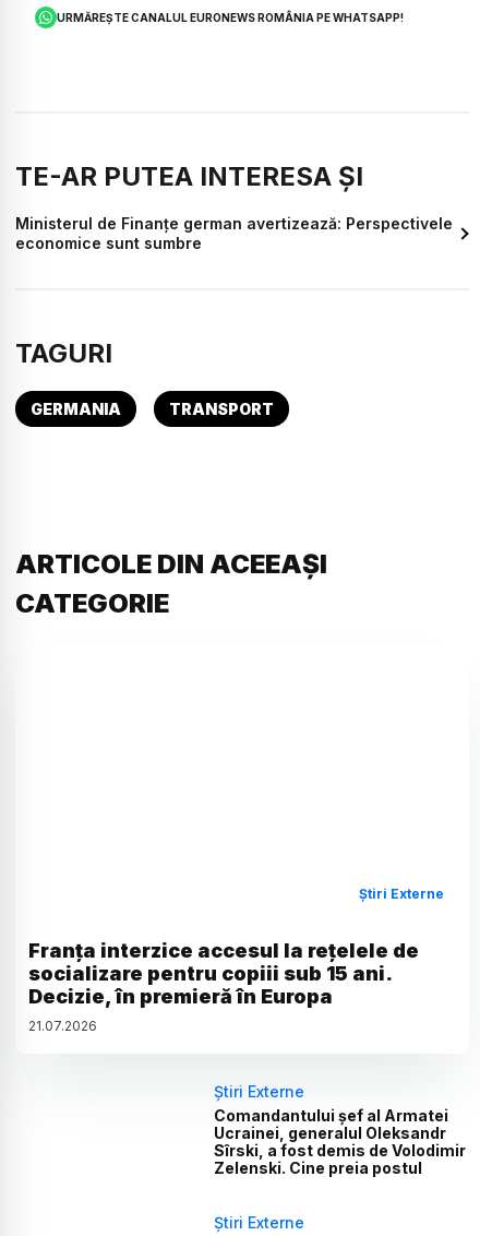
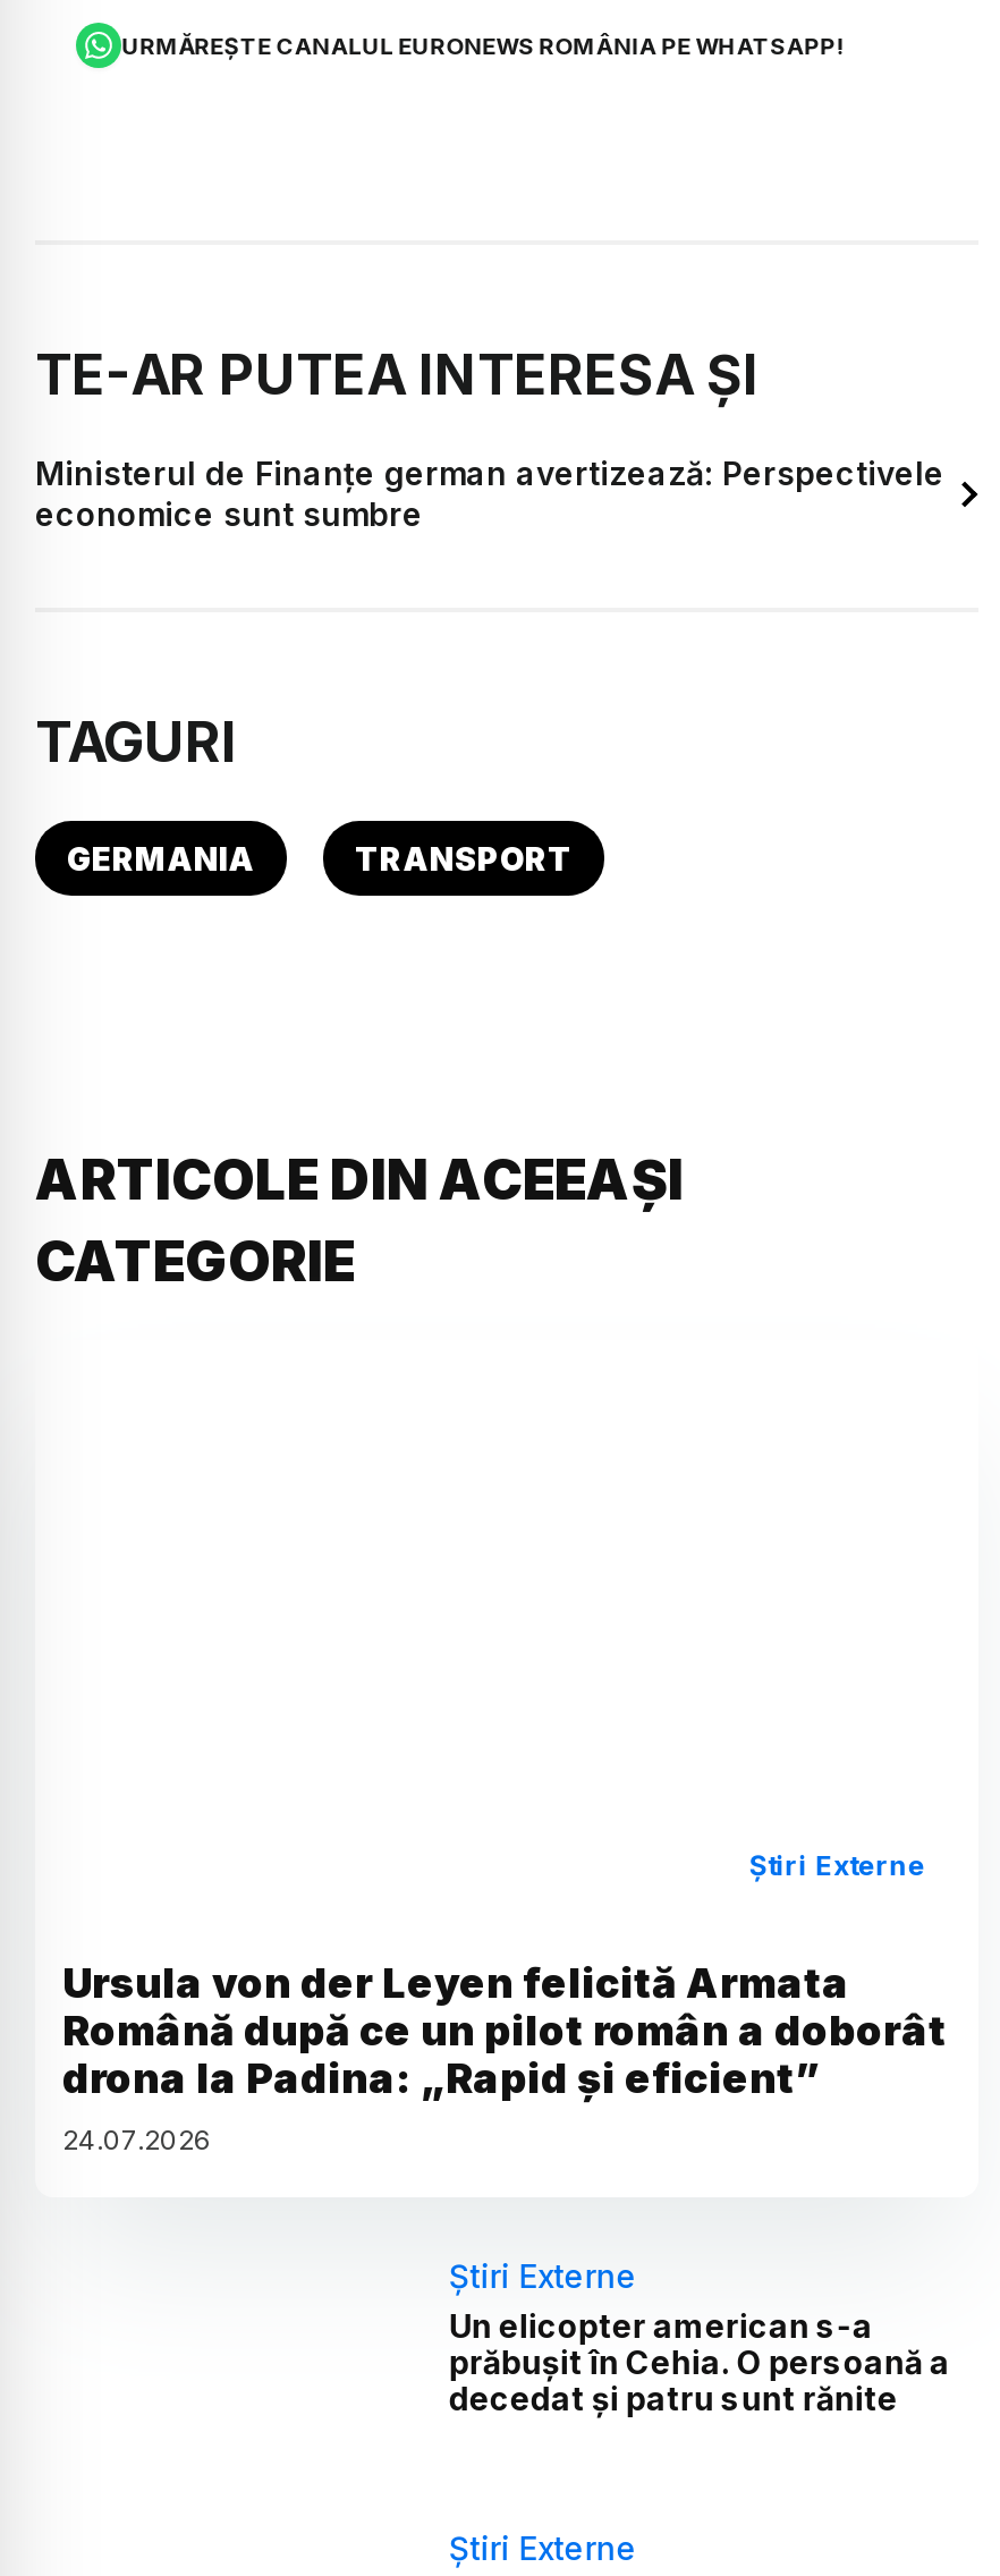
[28,939,419,1034] Franța interzice accesul la rețelele de | socializare pentru copiii sub 15 ani. | Decizie, în premieră în Europa | 21.07.2026 -> [62,1959,947,2156] Ursula von der Leyen felicită Armata | Română după ce un pilot român a doborât | drona la Padina: „Rapid și eficient” | 24.07.2026
[214,1106,466,1177] Comandantului șef al Armatei | Ucrainei, generalul Oleksandr | Sîrski, a fost demis de Volodimir | Zelenski. Cine preia postul -> [449,2305,950,2417] Un elicopter american s-a | prăbușit în Cehia. O persoană a | decedat și patru sunt rănite

